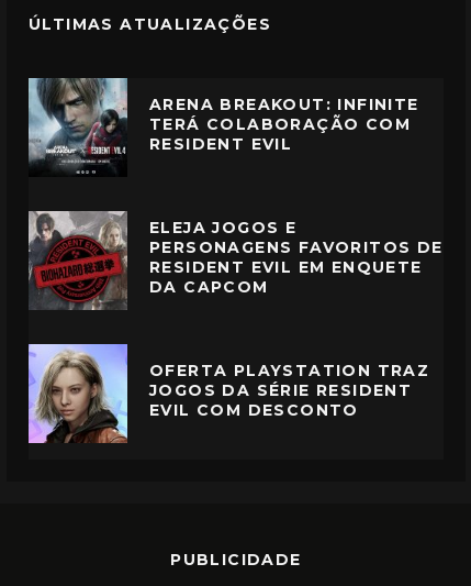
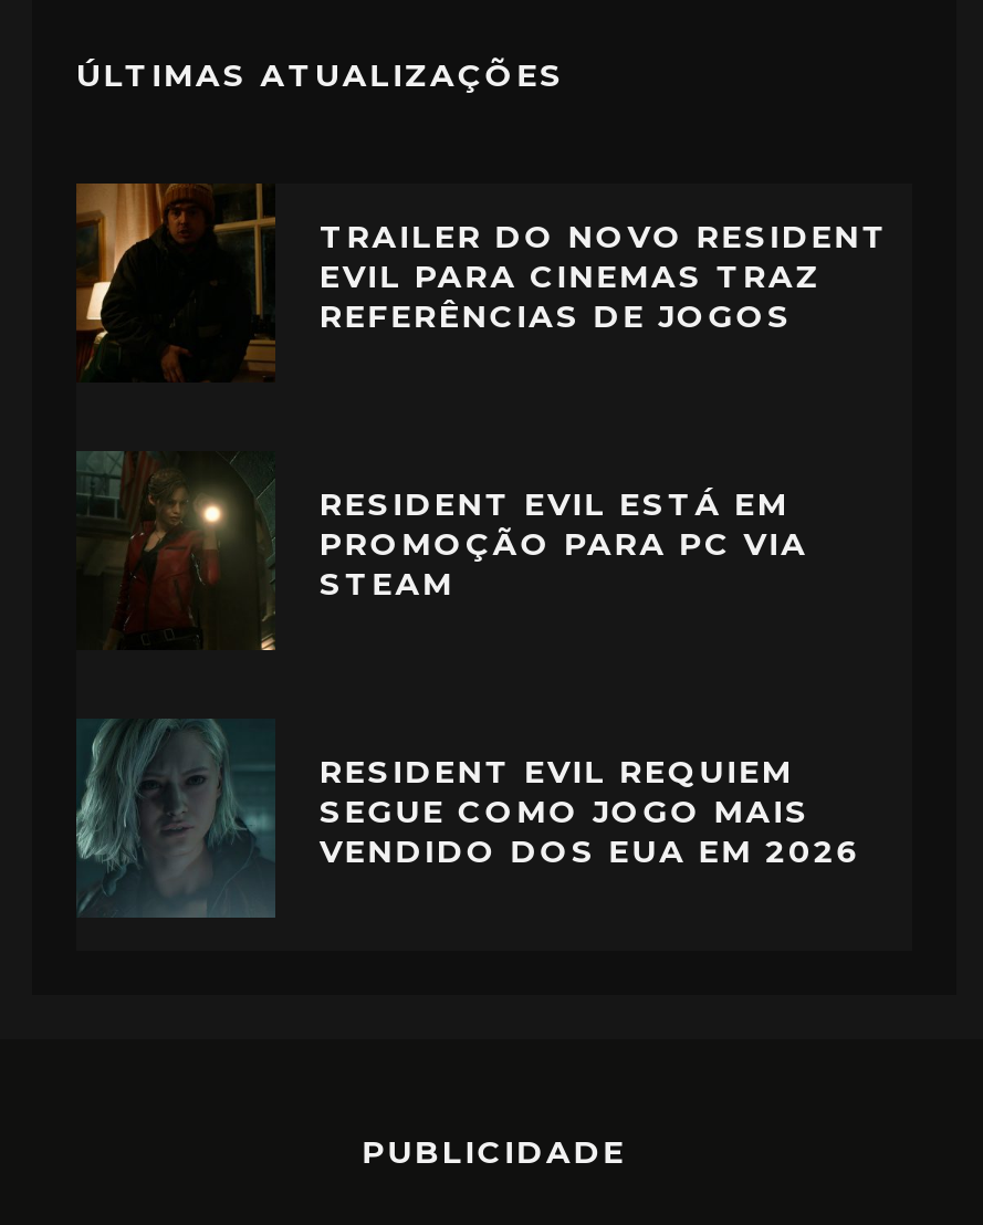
[27,77,419,175] [image] | ARENA BREAKOUT: INFINITE | TERÁ COLABORAÇÃO COM | RESIDENT EVIL -> [76,181,889,380] [image] | TRAILER DO NOVO RESIDENT | EVIL PARA CINEMAS TRAZ | REFERÊNCIAS DE JOGOS
[27,210,443,311] [image] | ELEJA JOGOS E | PERSONAGENS FAVORITOS DE | RESIDENT EVIL EM ENQUETE | DA CAPCOM -> [76,451,808,652] [image] | RESIDENT EVIL ESTÁ EM | PROMOÇÃO PARA PC VIA | STEAM
[27,343,429,444] [image] | OFERTA PLAYSTATION TRAZ | JOGOS DA SÉRIE RESIDENT | EVIL COM DESCONTO -> [74,719,862,920] [image] | RESIDENT EVIL REQUIEM | SEGUE COMO JOGO MAIS | VENDIDO DOS EUA EM 2026

